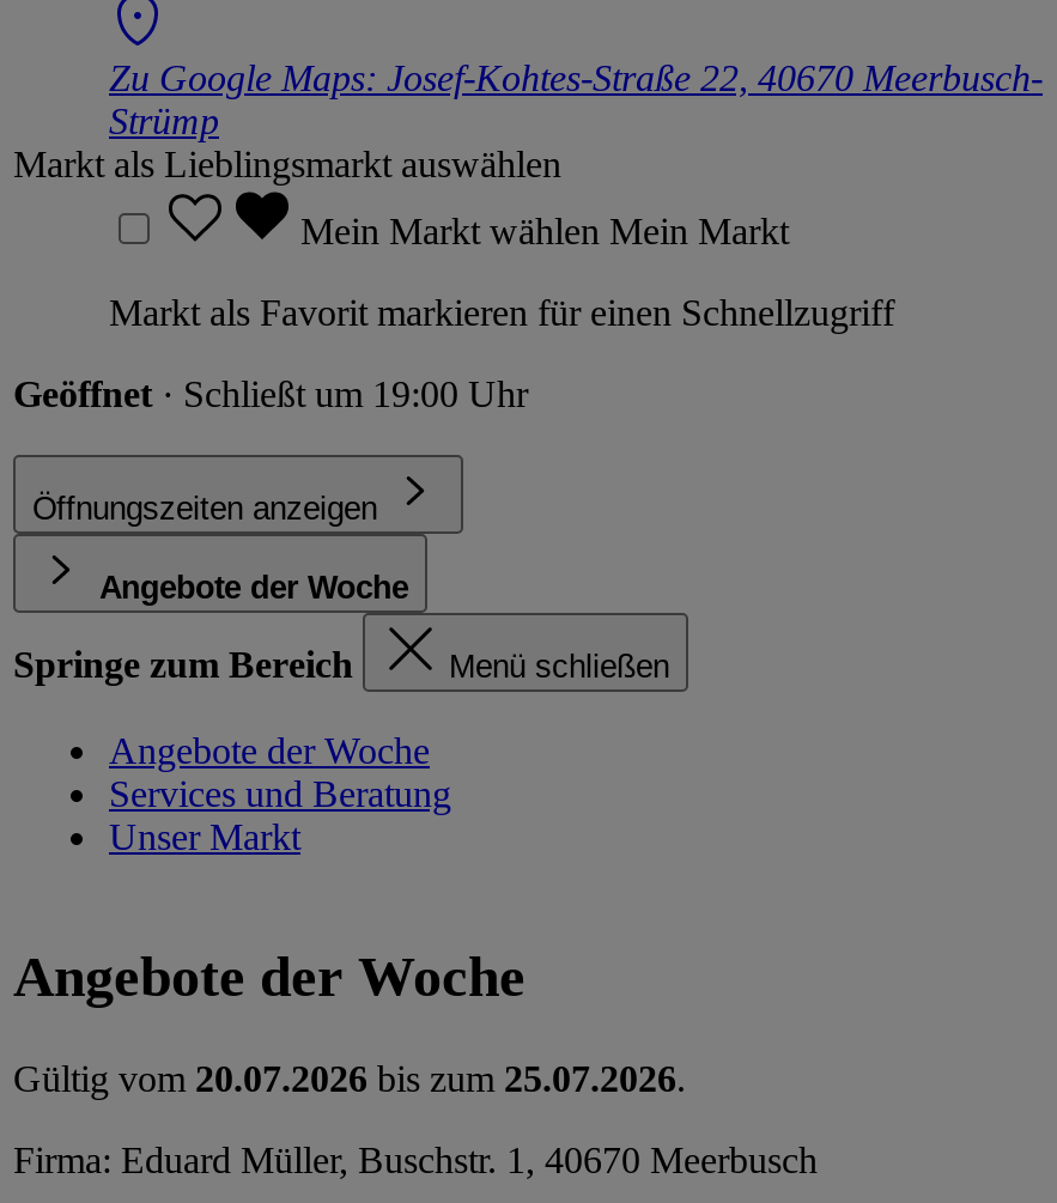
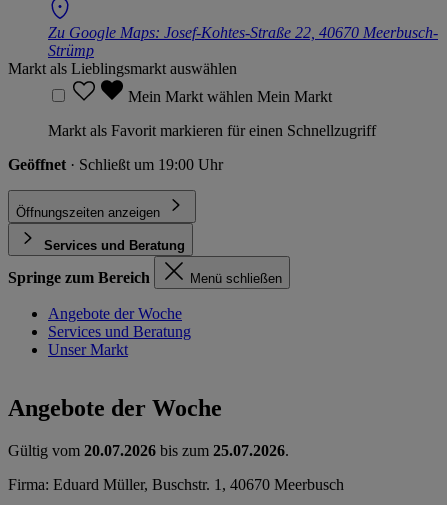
[99,569,408,604] Angebote der Woche -> [44,237,185,252] Services und Beratung

